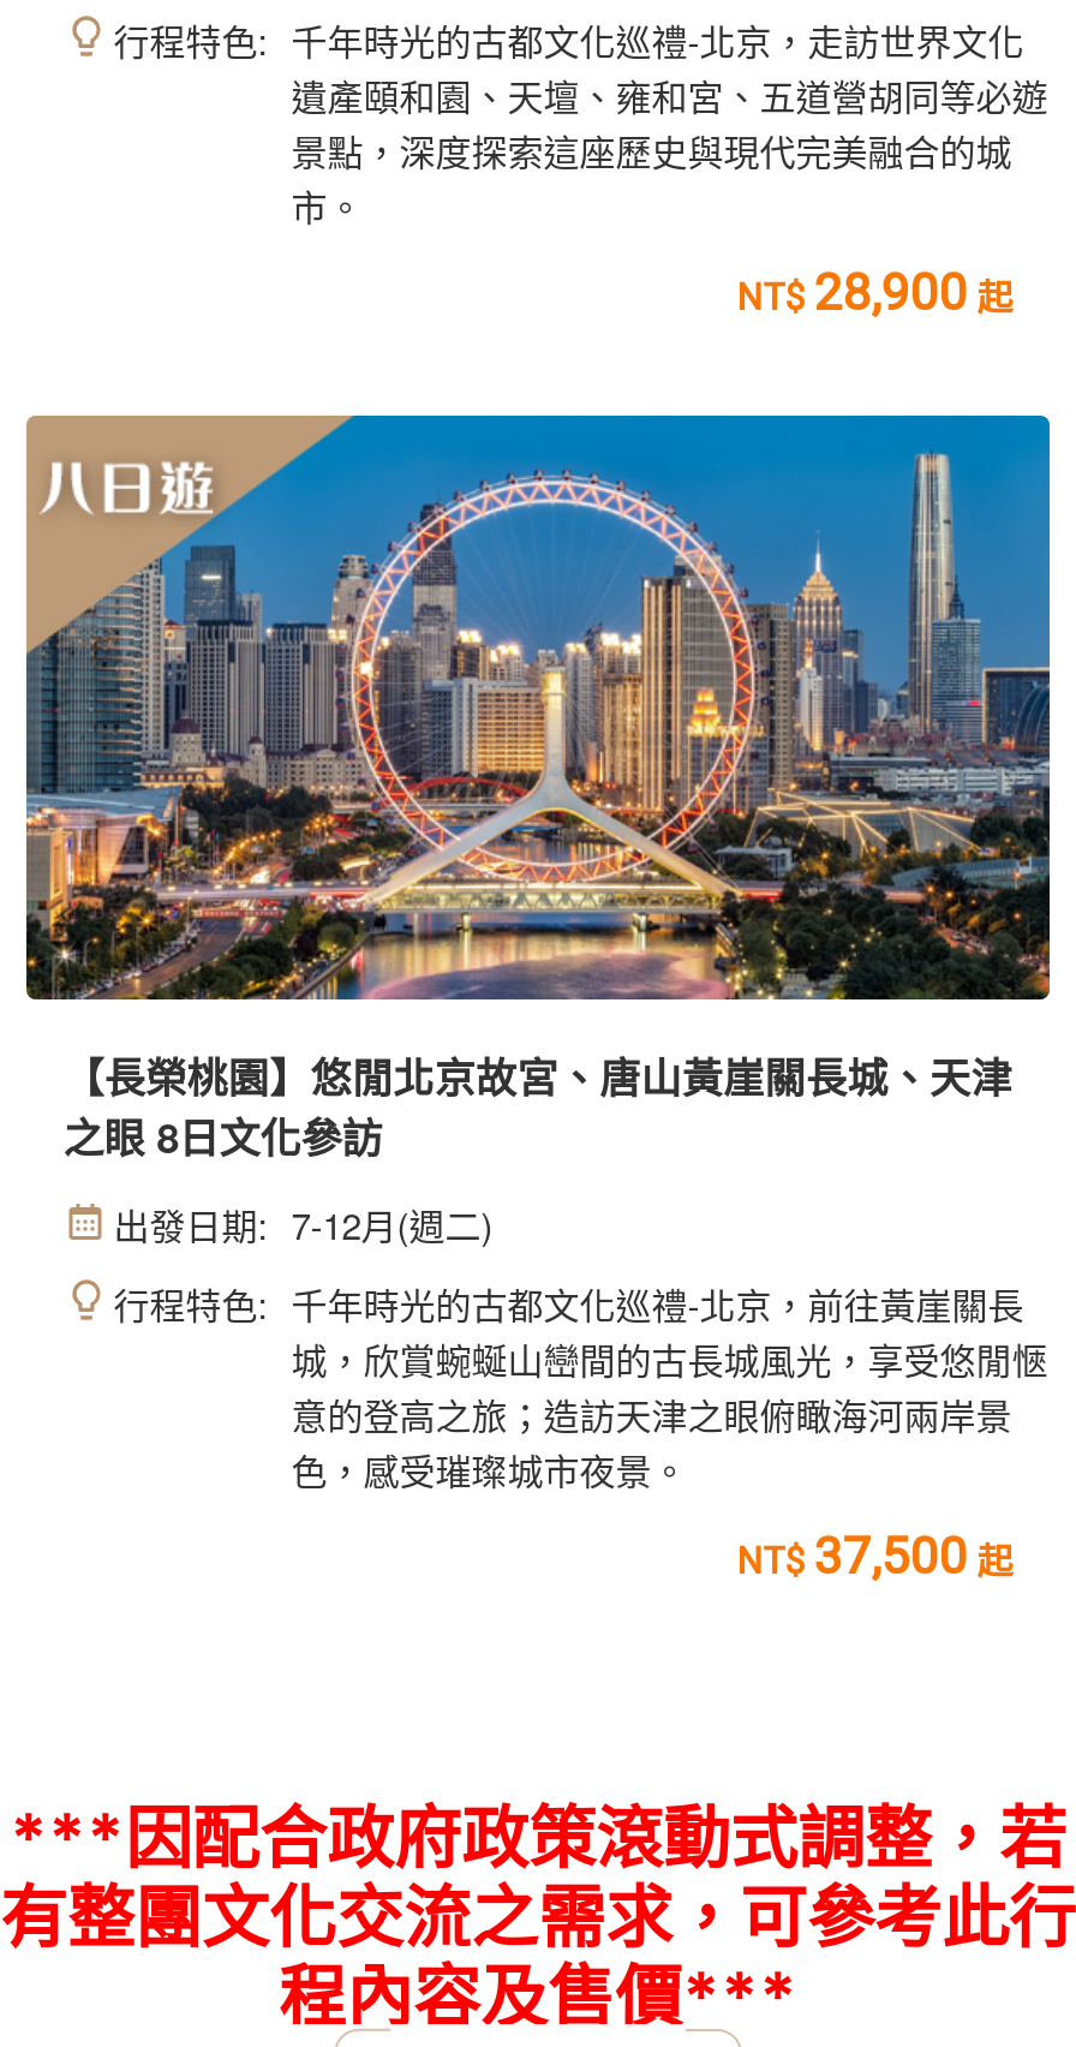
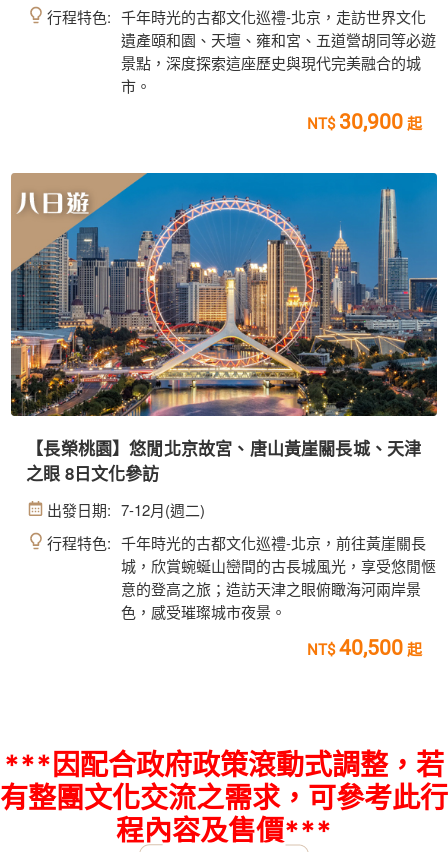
[814,264,967,321] 28,900 -> [339,110,403,134] 30,900
[814,1528,967,1586] 37,500 -> [339,636,403,660] 40,500

